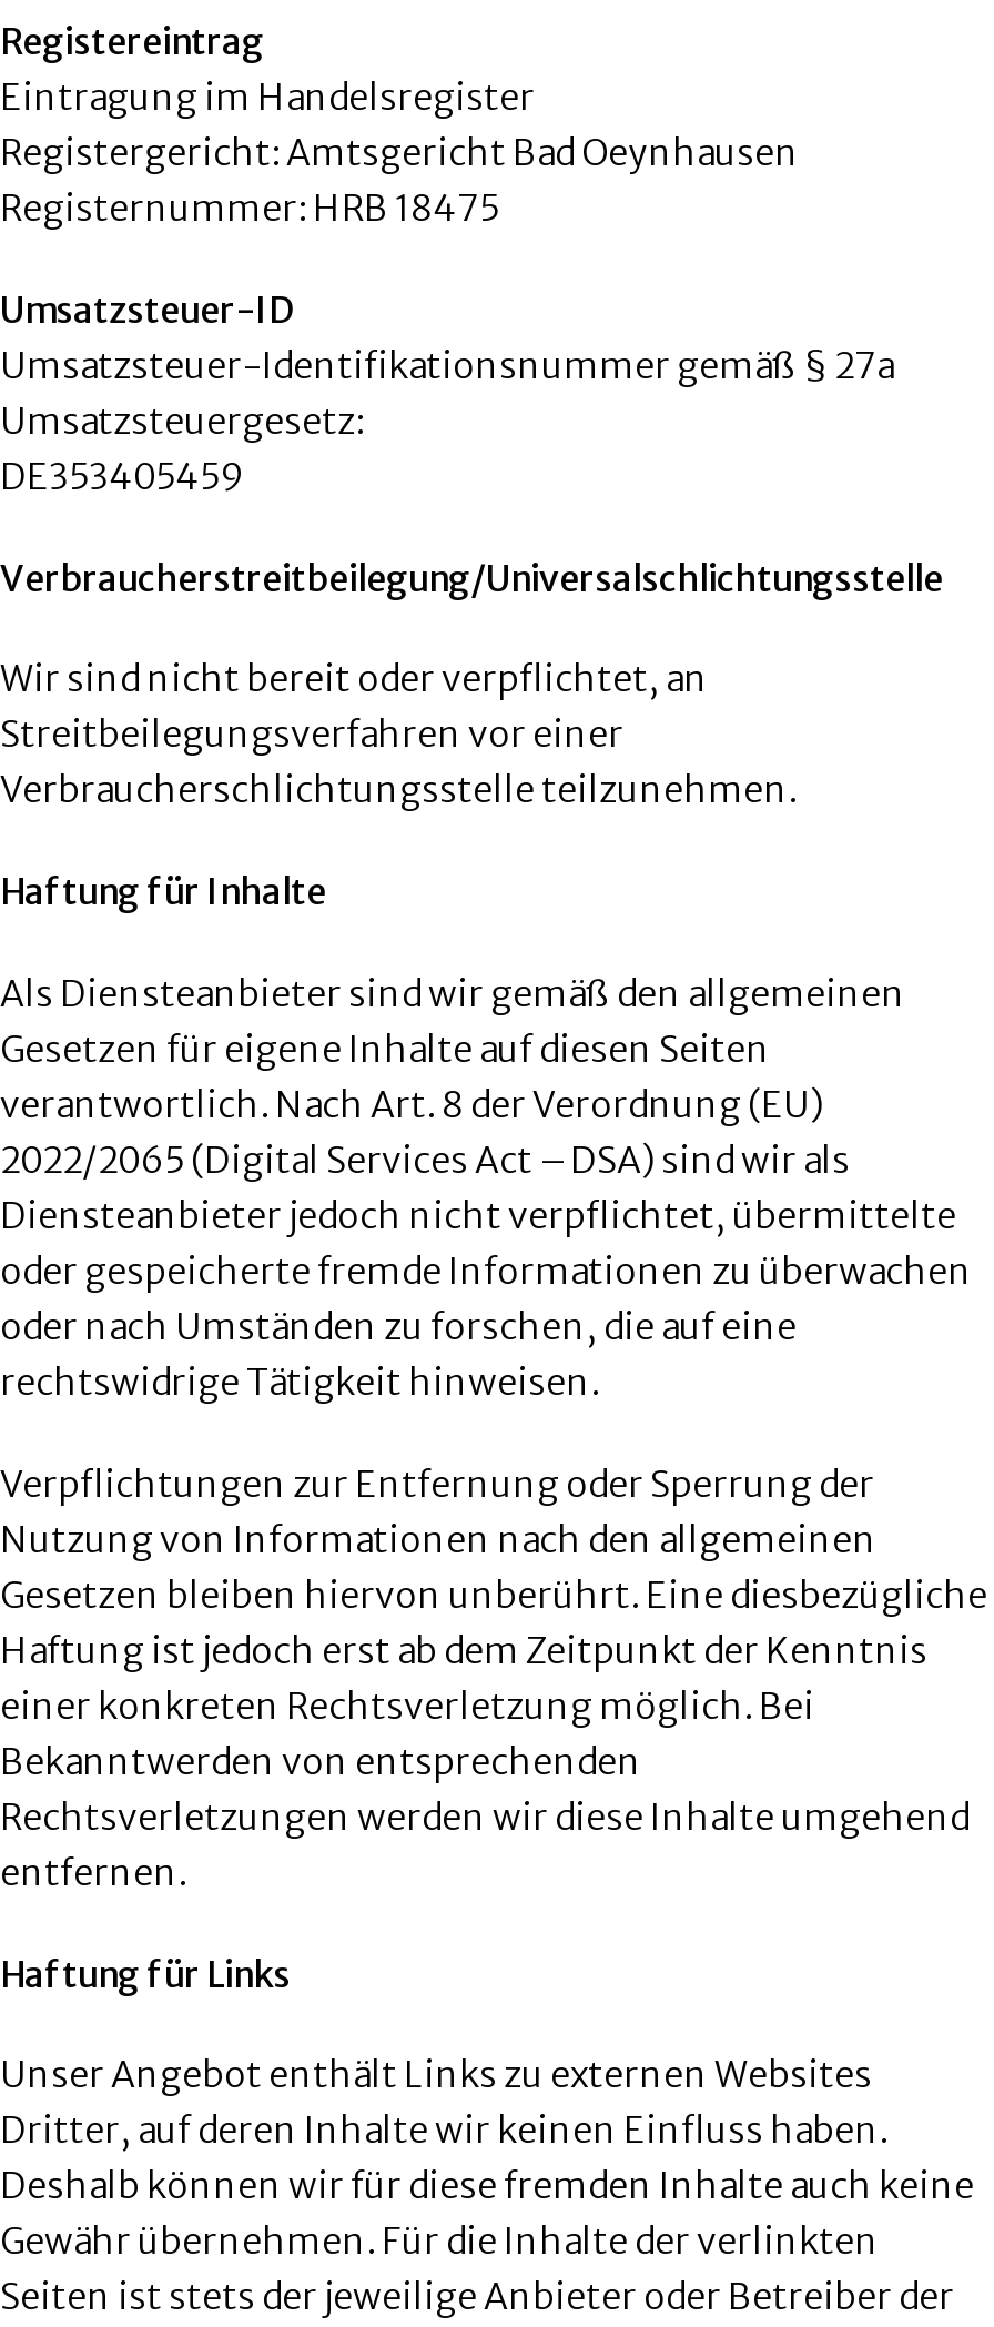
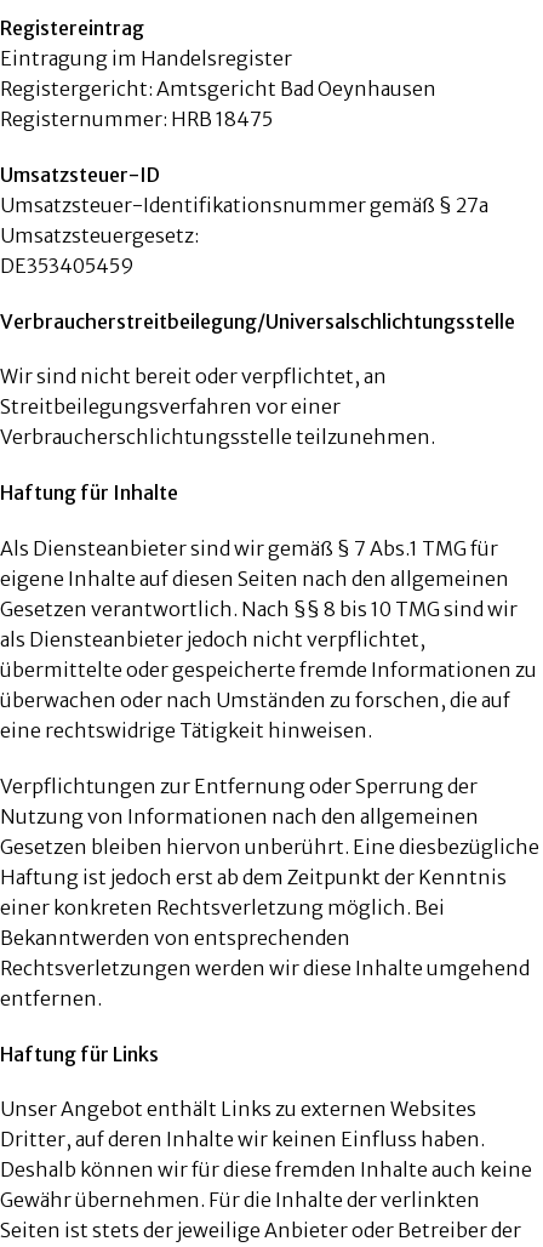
[0,971,972,1404] Als Diensteanbieter sind wir gemäß den allgemeinen | Gesetzen für eigene Inhalte auf diesen Seiten | verantwortlich. Nach Art. 8 der Verordnung (EU) | 2022/2065 (Digital Services Act – DSA) sind wir als | Diensteanbieter jedoch nicht verpflichtet, übermittelte | oder gespeicherte fremde Informationen zu überwachen | oder nach Umständen zu forschen, die auf eine | rechtswidrige Tätigkeit hinweisen. -> [0,536,537,742] Als Diensteanbieter sind wir gemäß § 7 Abs.1 TMG für | eigene Inhalte auf diesen Seiten nach den allgemeinen | Gesetzen verantwortlich. Nach §§ 8 bis 10 TMG sind wir | als Diensteanbieter jedoch nicht verpflichtet, | übermittelte oder gespeicherte fremde Informationen zu | überwachen oder nach Umständen zu forschen, die auf | eine rechtswidrige Tätigkeit hinweisen.

